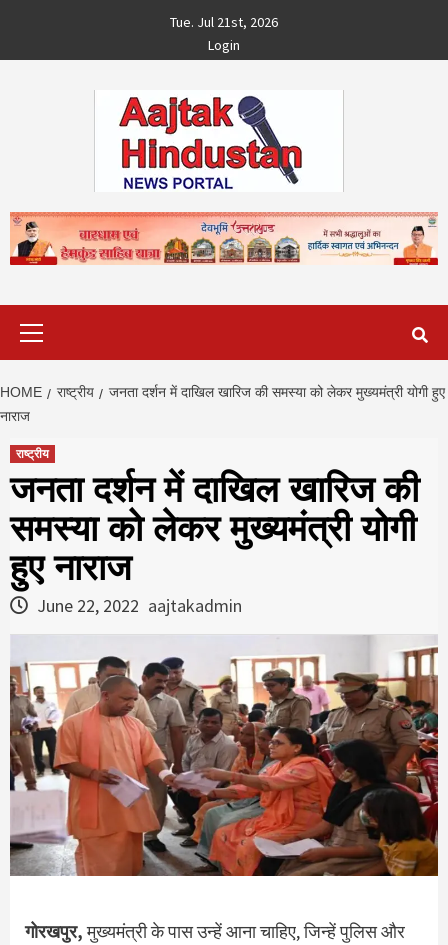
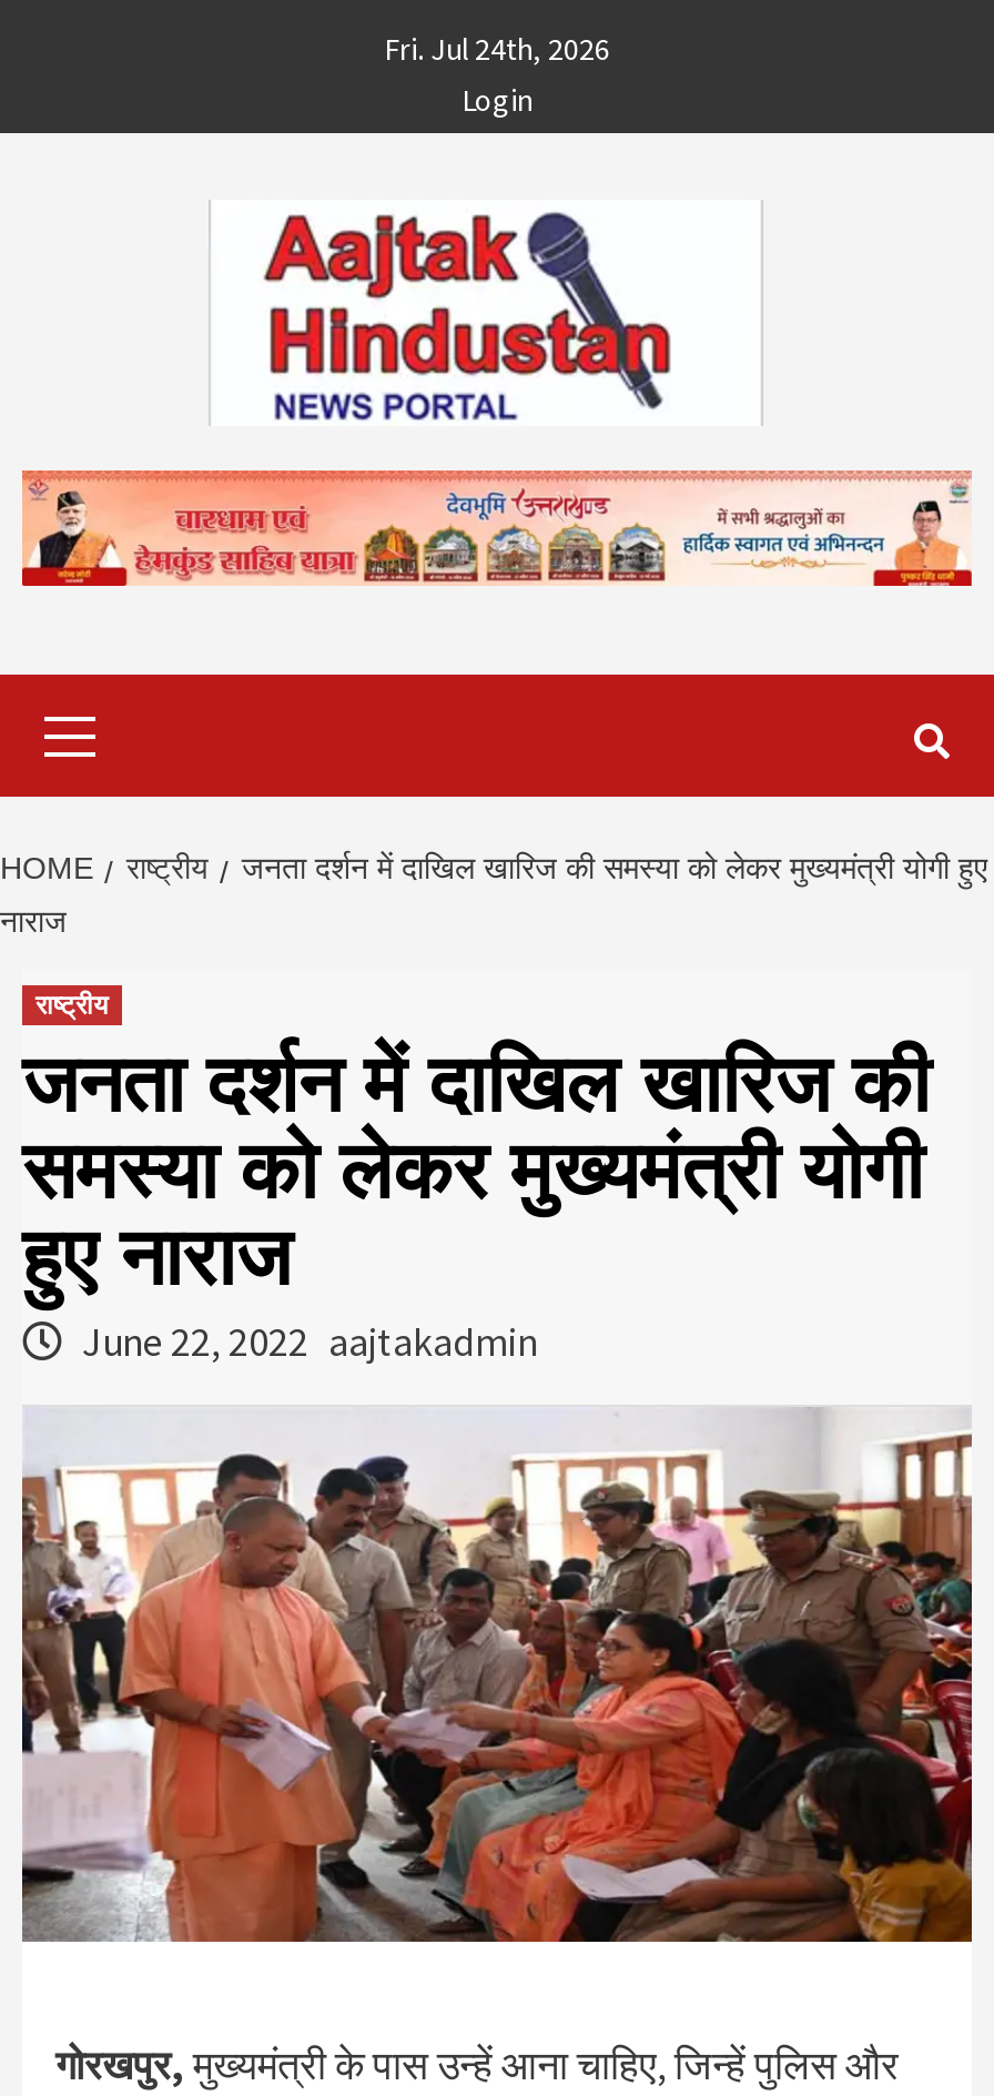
[170,13,278,31] Tue. Jul 21st, 2026 -> [384,29,610,69] Fri. Jul 24th, 2026

